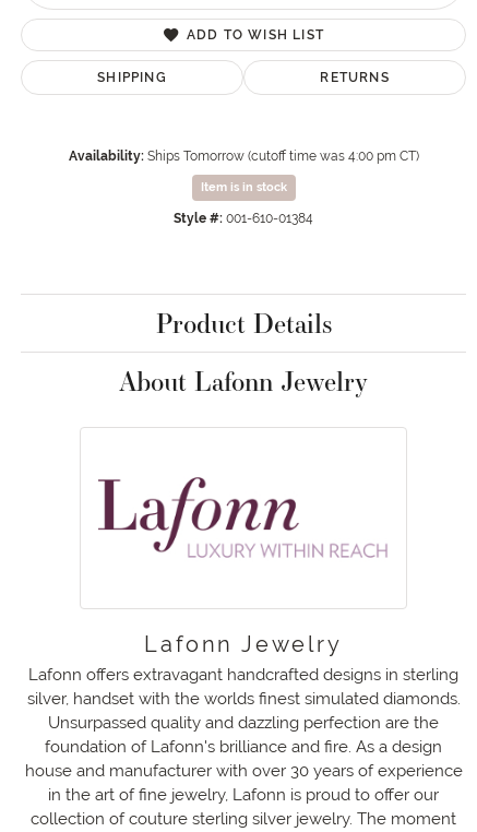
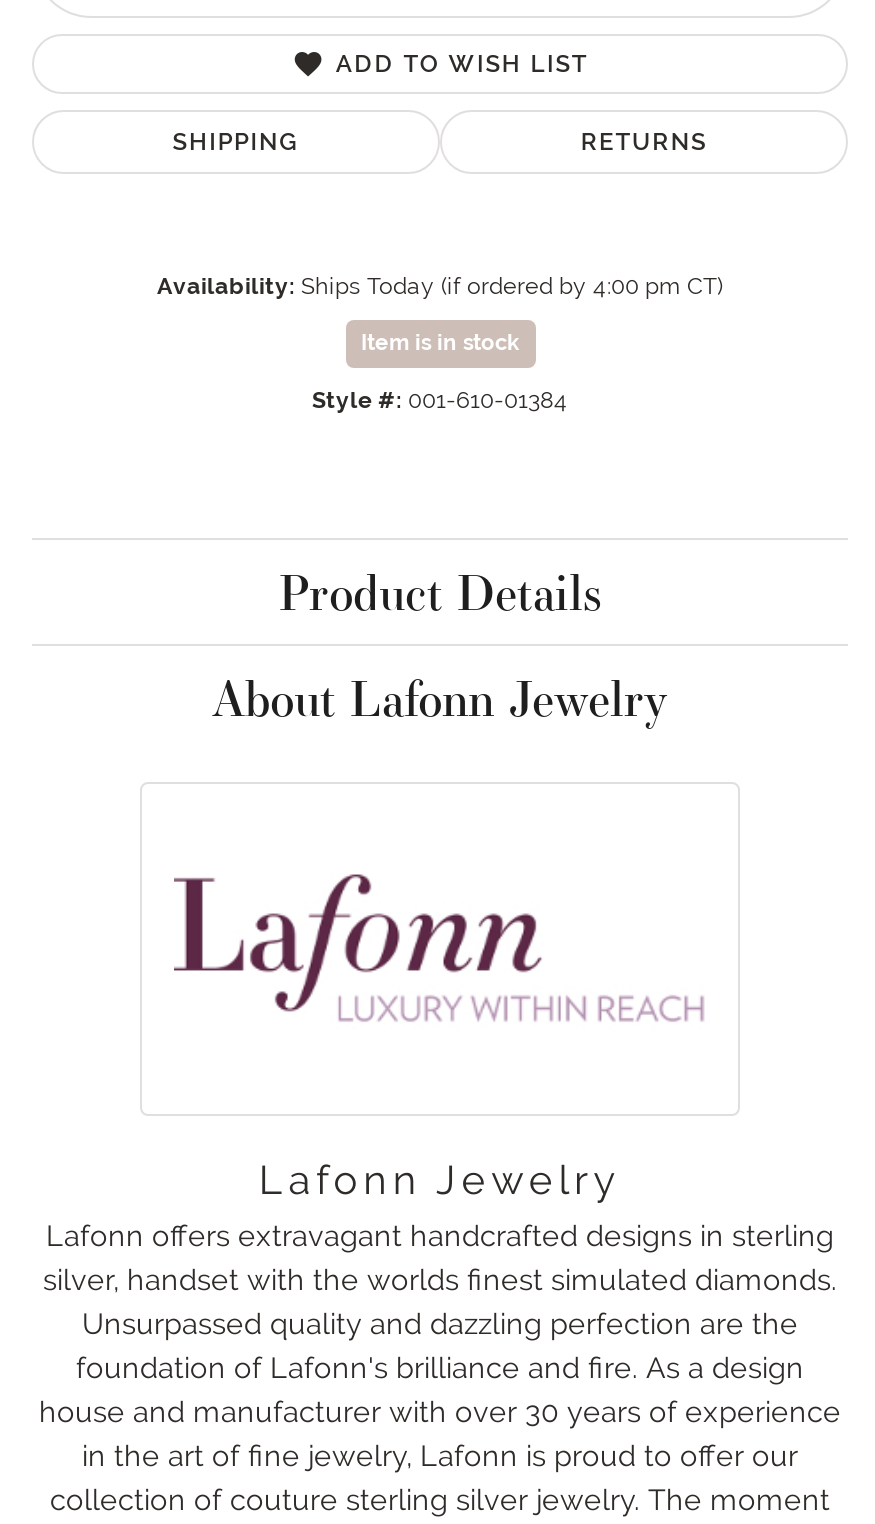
[68,149,419,164] Availability: Ships Tomorrow (cutoff time was 4:00 pm CT) -> [157,273,723,301] Availability: Ships Today (if ordered by 4:00 pm CT)

